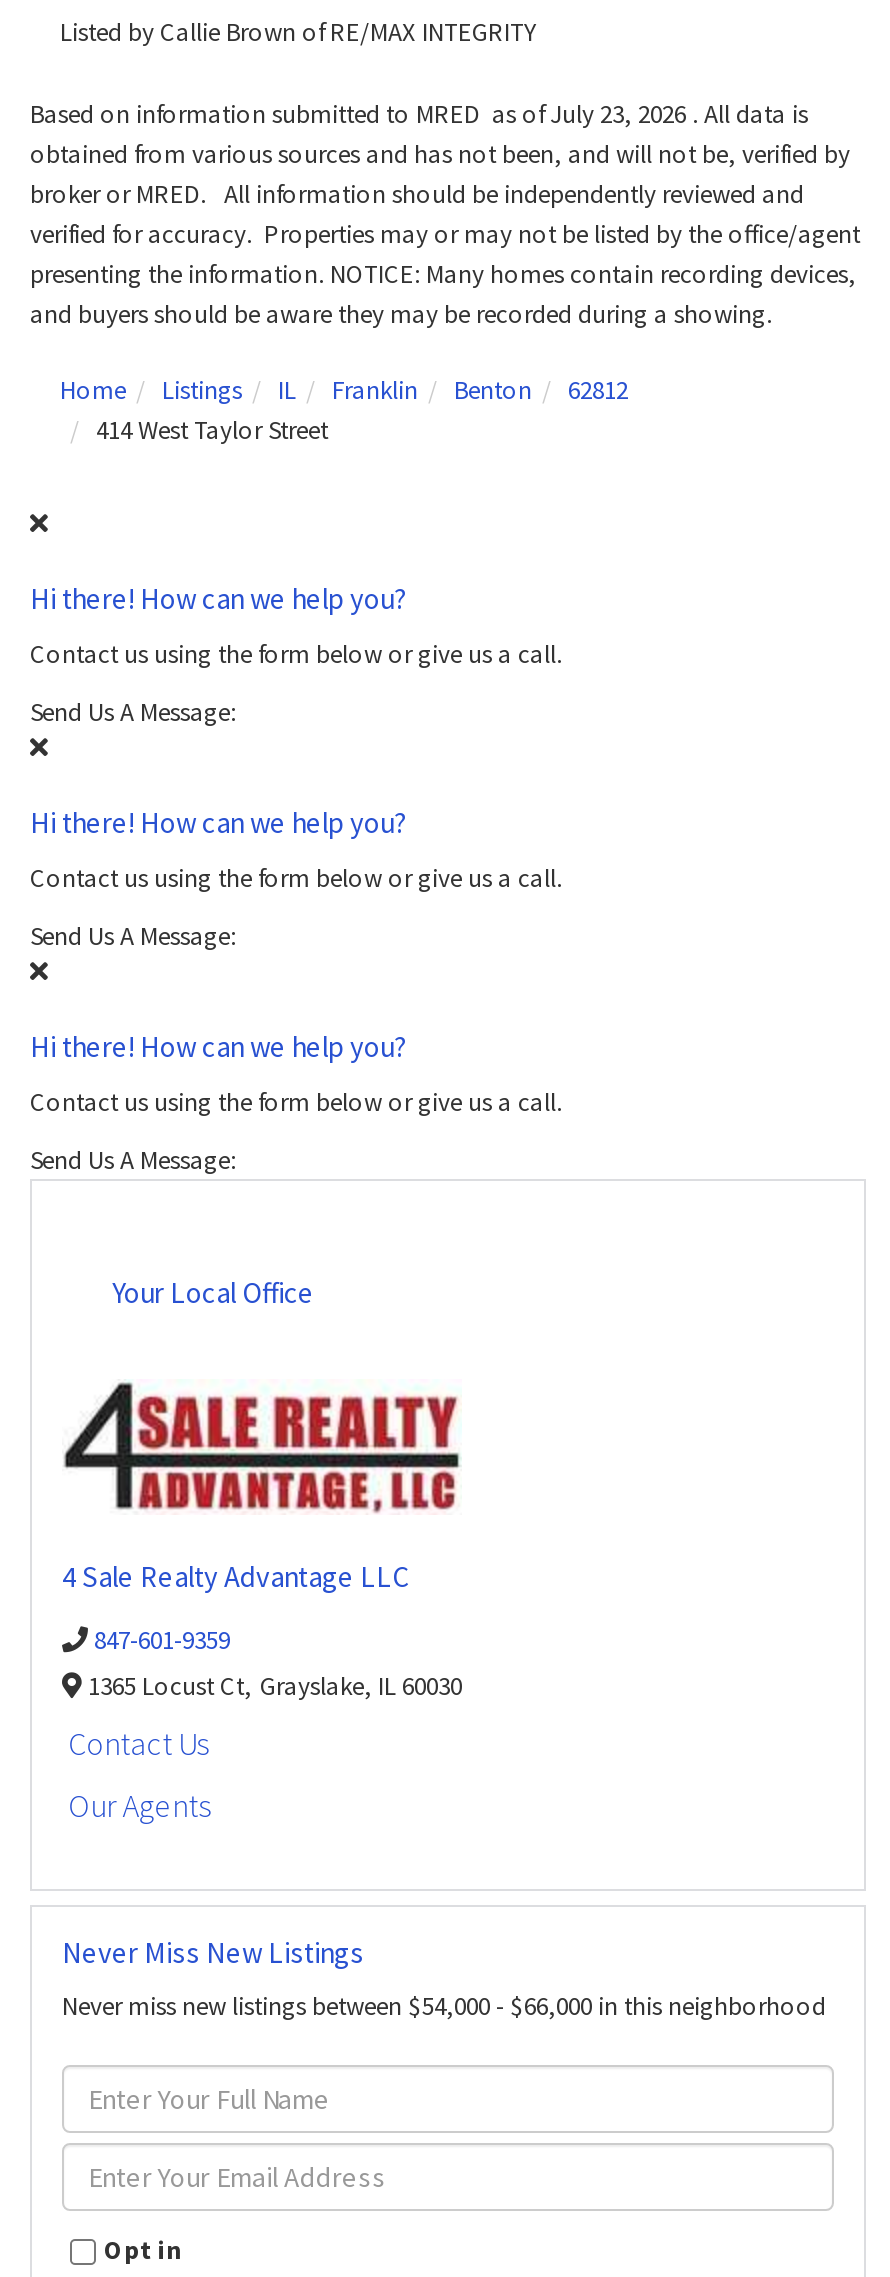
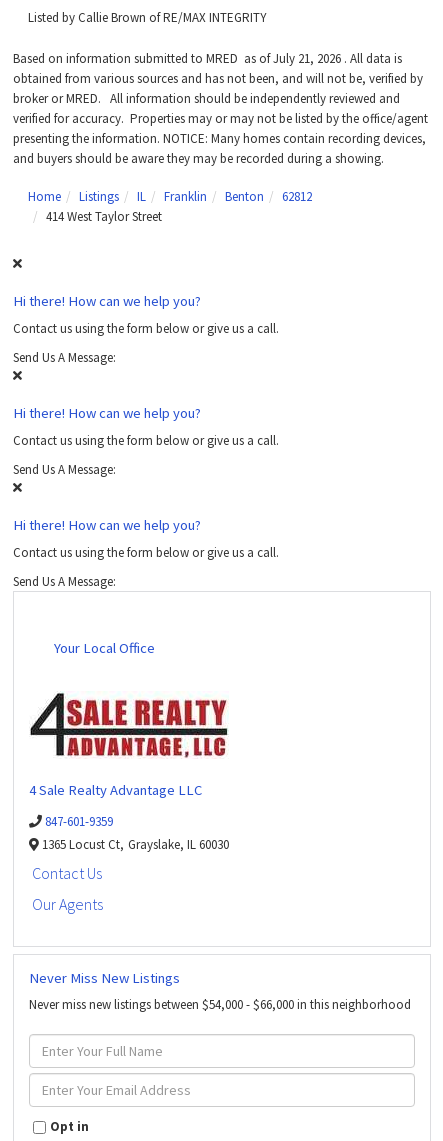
[30,97,808,131] Based on information submitted to MRED as of July 23, 2026 . All data is -> [13,50,402,67] Based on information submitted to MRED as of July 21, 2026 . All data is

